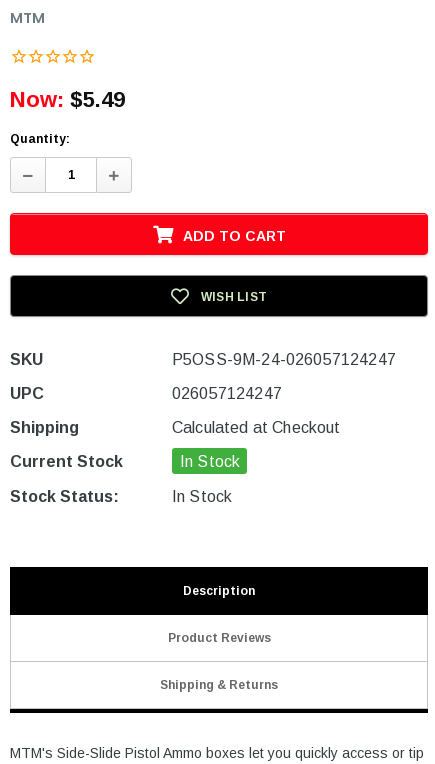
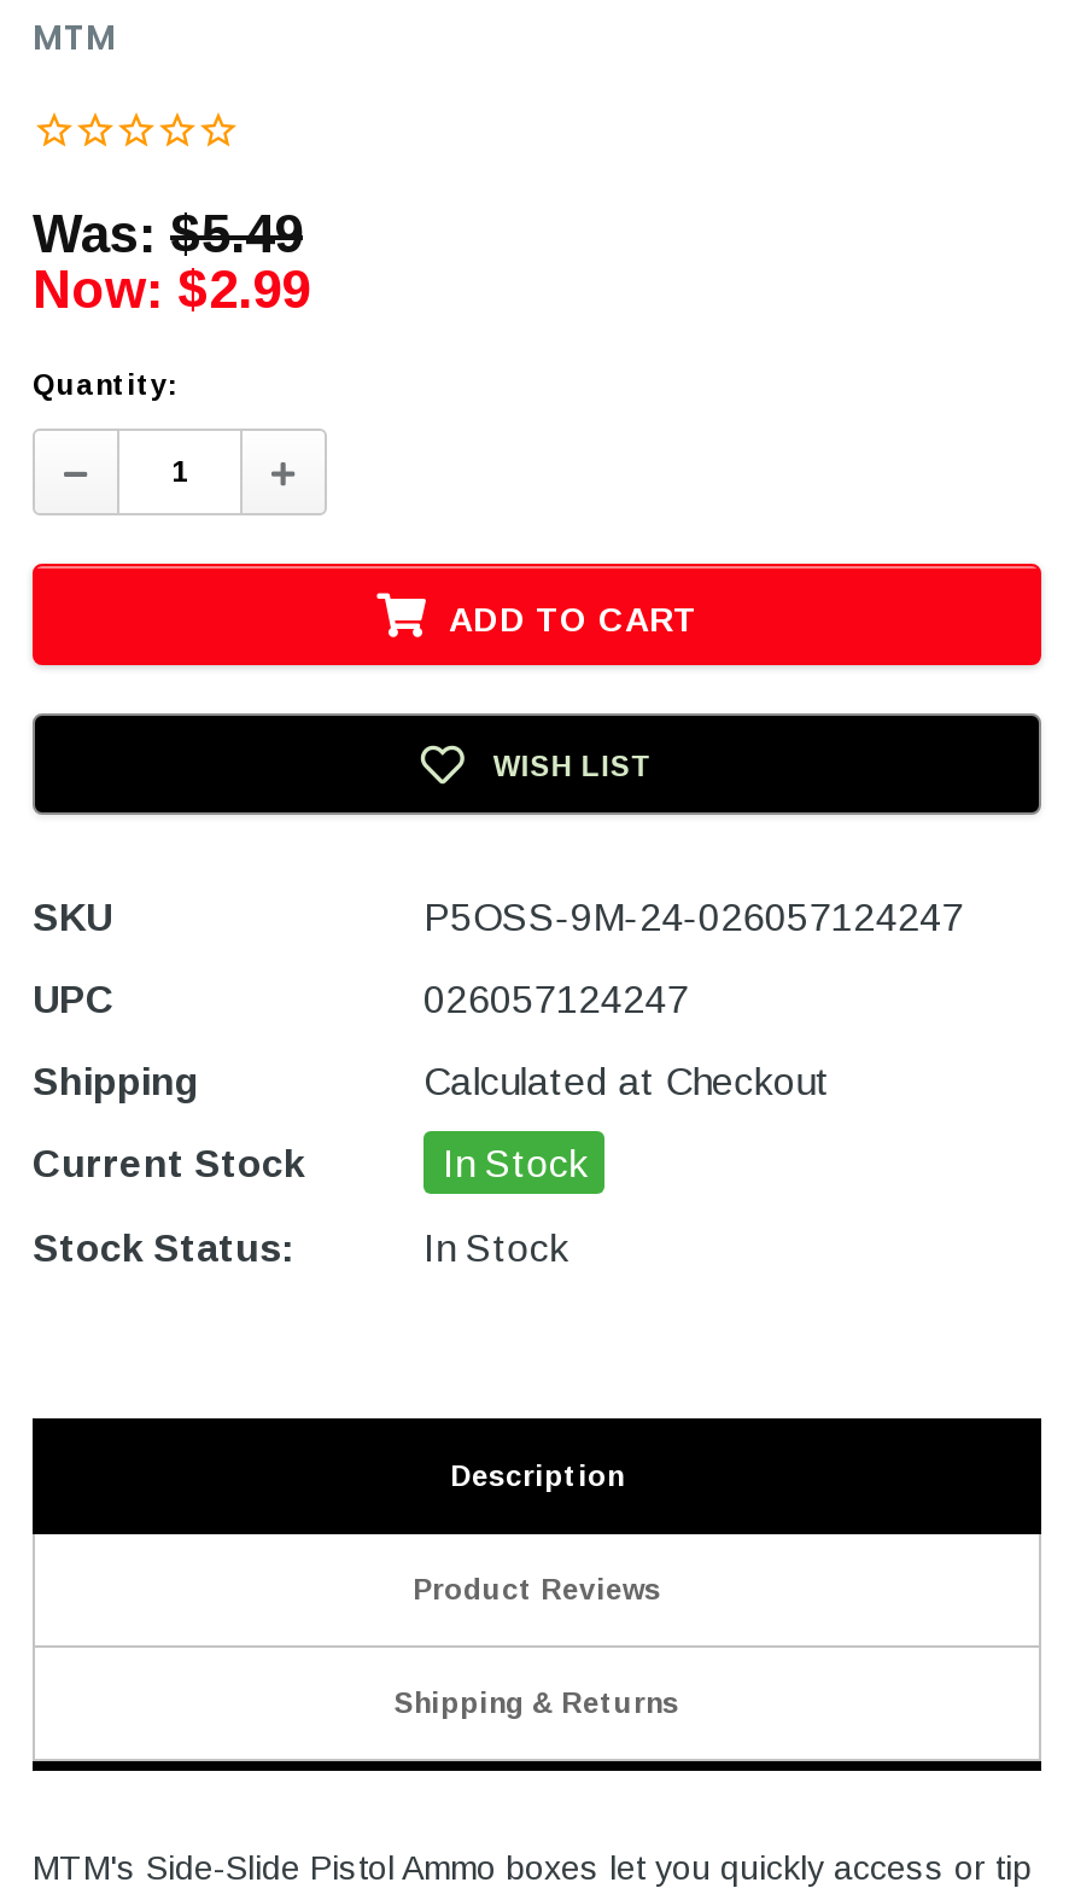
[10,87,125,112] Now: $5.49 -> [33,205,310,321] Was: $5.49 | Now: $2.99

